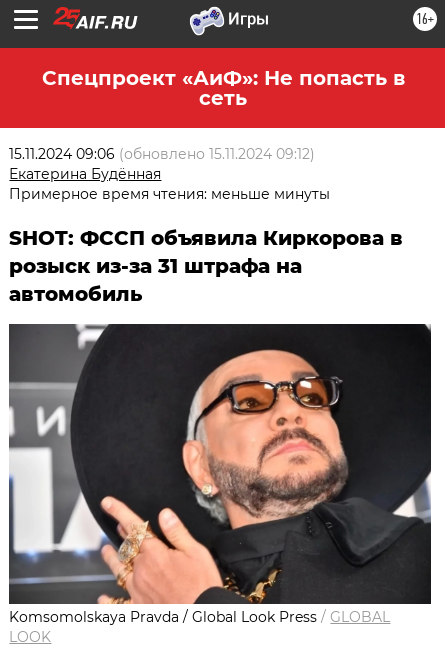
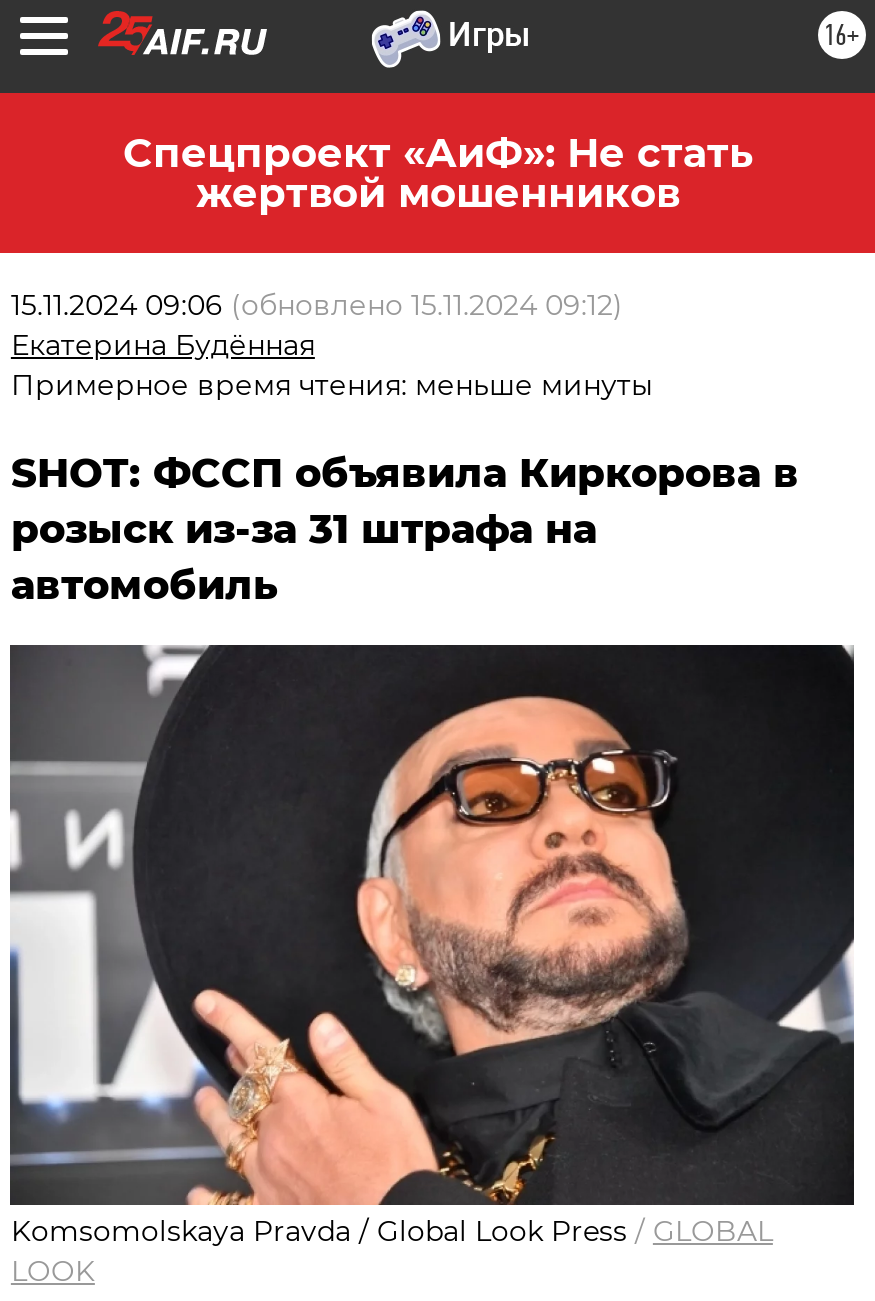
[41,66,404,110] Спецпроект «АиФ»: Не попасть в | сеть -> [123,129,753,217] Спецпроект «АиФ»: Не стать | жертвой мошенников

